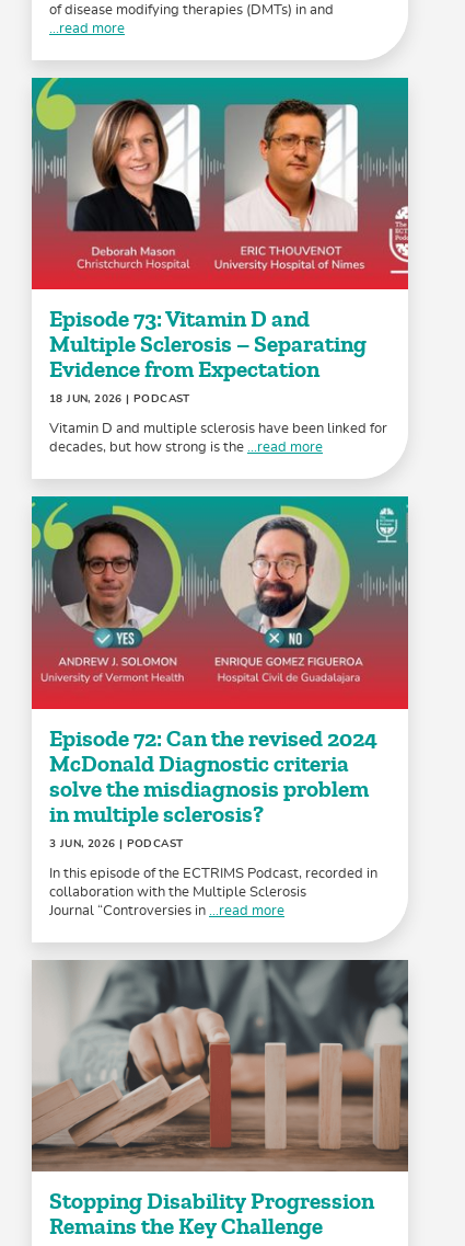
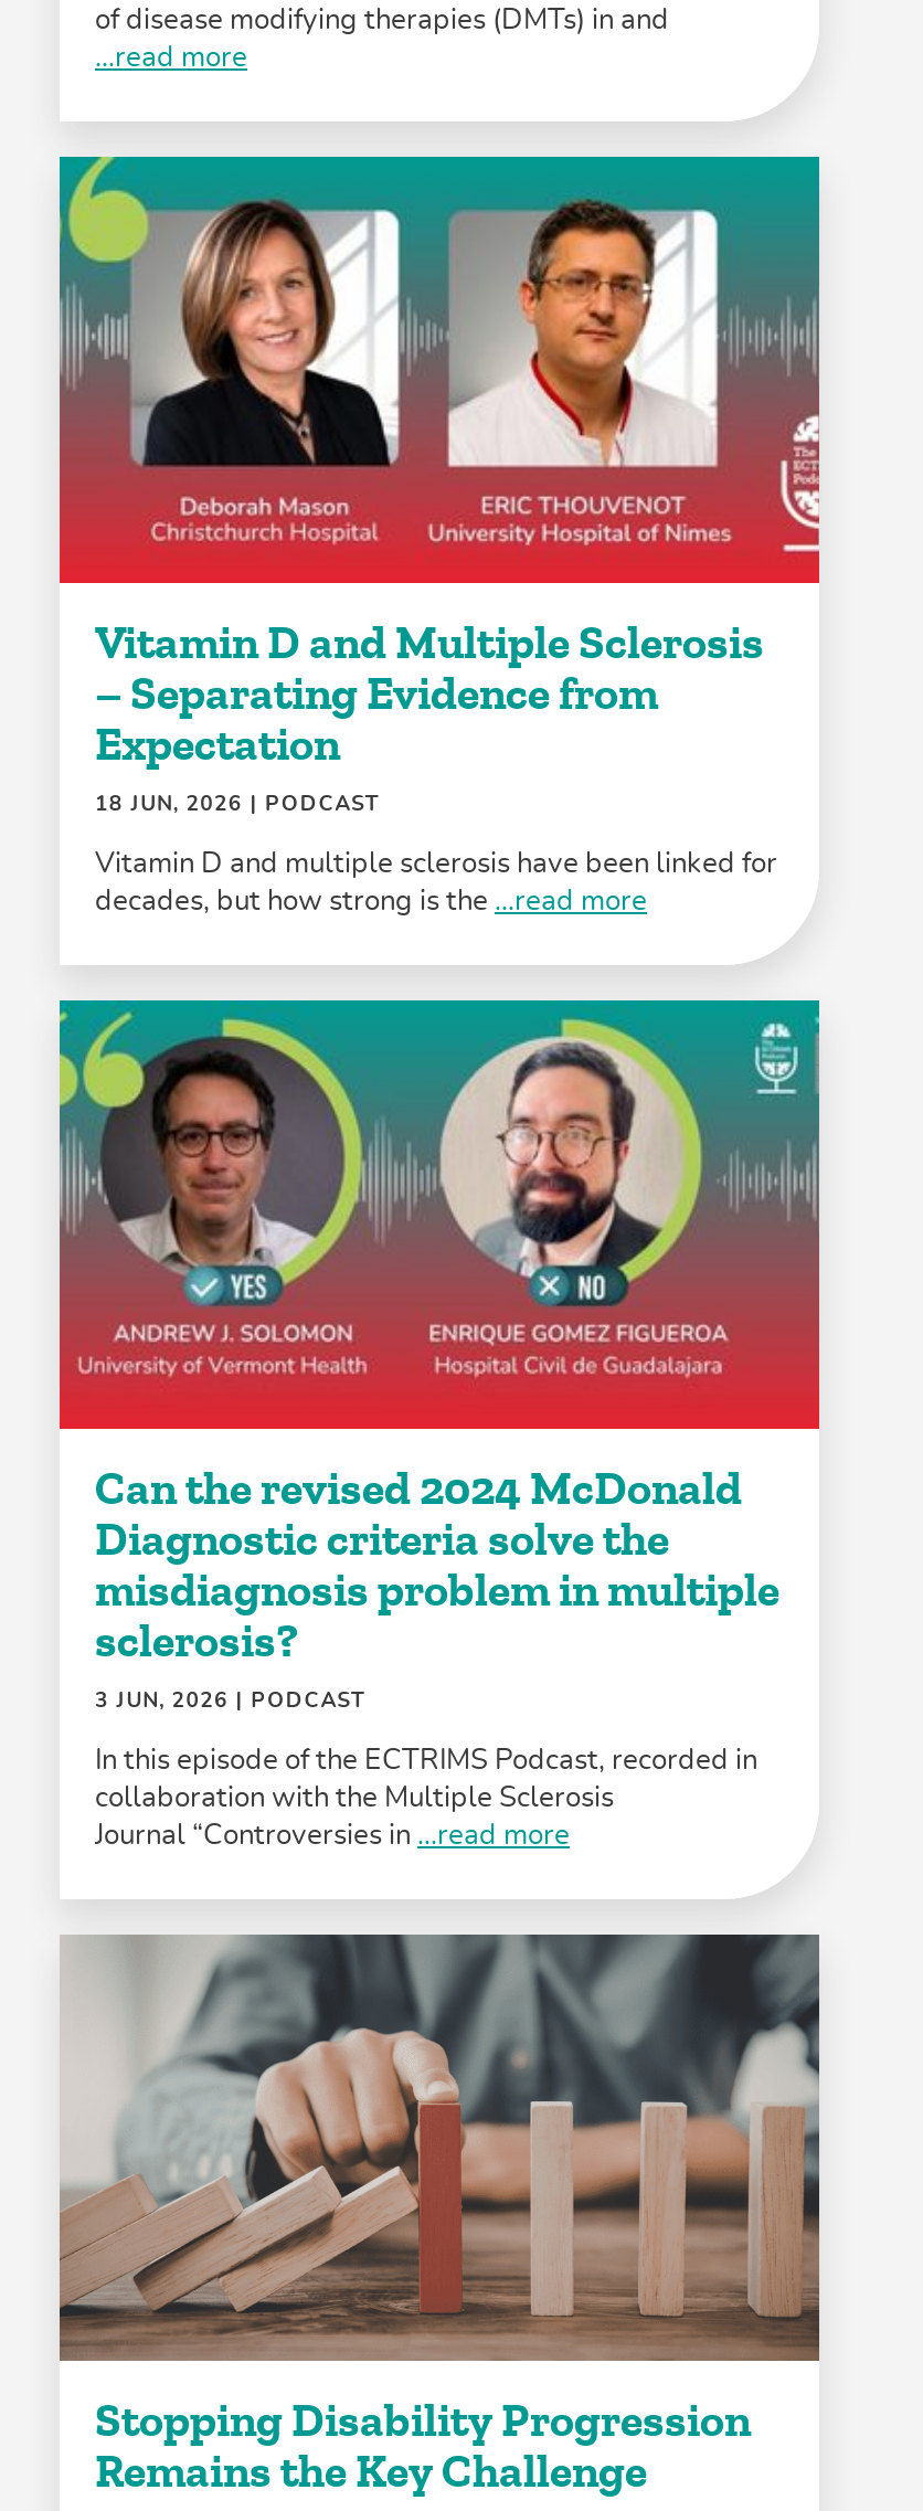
[49,306,367,384] Episode 73: Vitamin D and | Multiple Sclerosis – Separating | Evidence from Expectation -> [95,617,764,773] Vitamin D and Multiple Sclerosis | – Separating Evidence from | Expectation
[49,725,377,828] Episode 72: Can the revised 2024 | McDonald Diagnostic criteria | solve the misdiagnosis problem | in multiple sclerosis? -> [95,1461,779,1669] Can the revised 2024 McDonald | Diagnostic criteria solve the | misdiagnosis problem in multiple | sclerosis?

